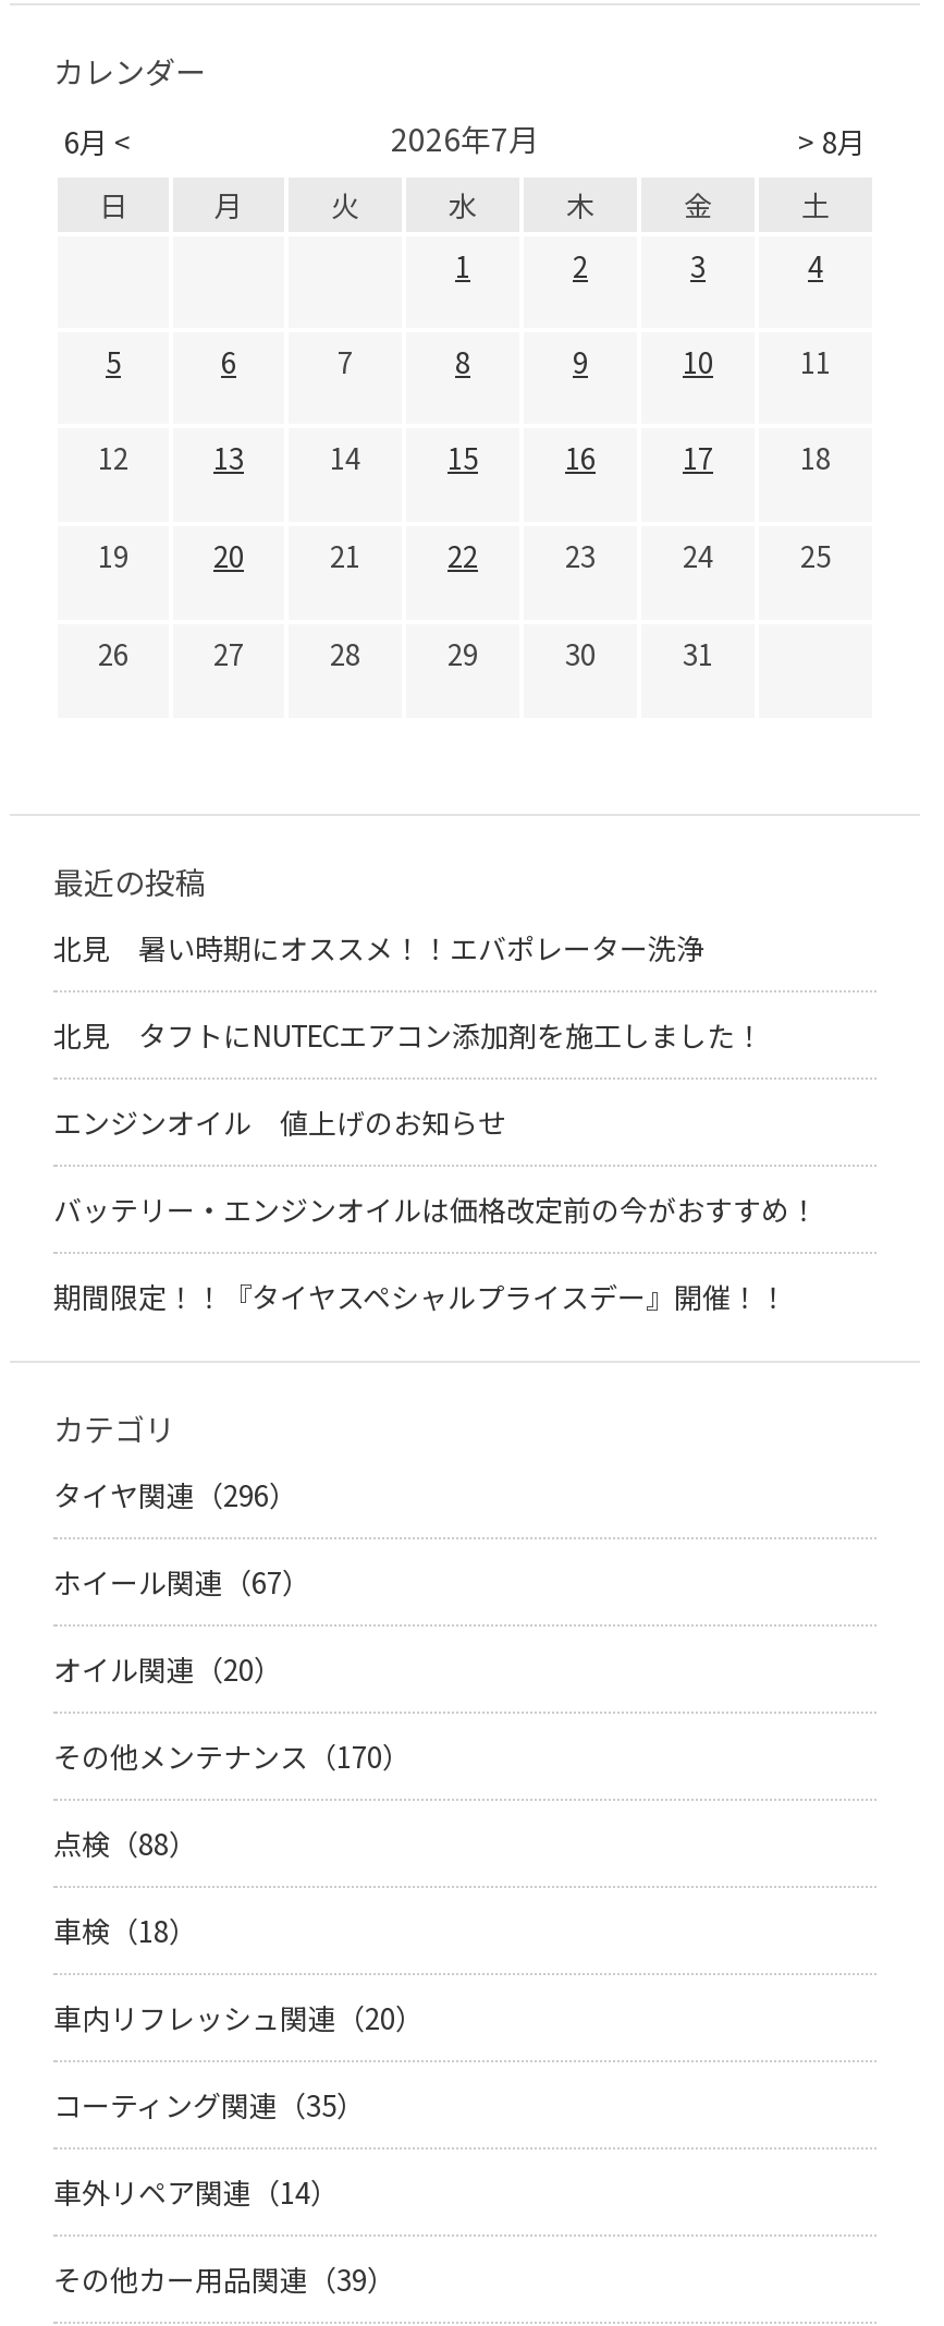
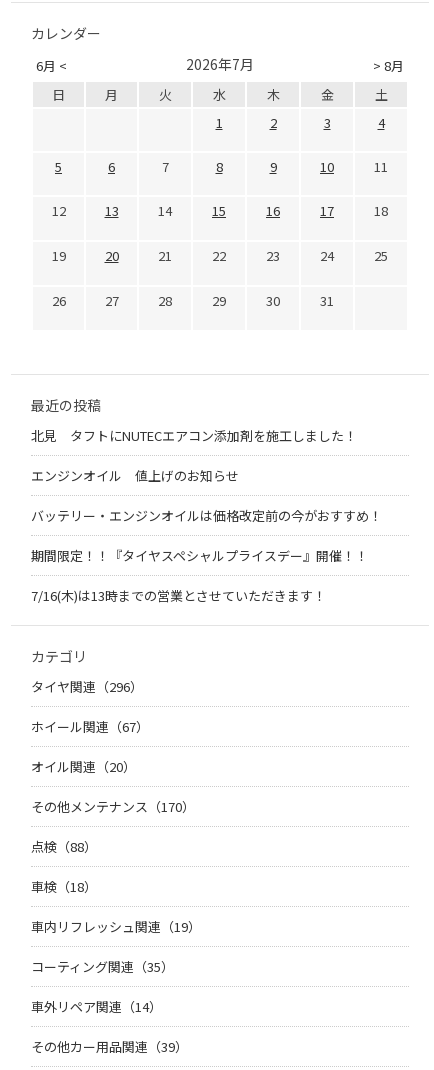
[53,926,704,968] 北見 暑い時期にオススメ！！エバポレーター洗浄 -> none
moved [53,1014,818,1317] -> [31,426,382,565]: 北見 タフトにNUTECエアコン添加剤を施工しました！ | エンジンオイル 値上げのお知らせ | バッテリー・エンジンオイルは価格改定前の今がおすすめ！ | 期間限定！！『タイヤスペシャルプライスデー』開催！！
none -> [31,586,326,605] 7/16(木)は13時までの営業とさせていただきます！
[53,1996,424,2038] 車内リフレッシュ関連（20） -> [31,917,201,936] 車内リフレッシュ関連（19）

